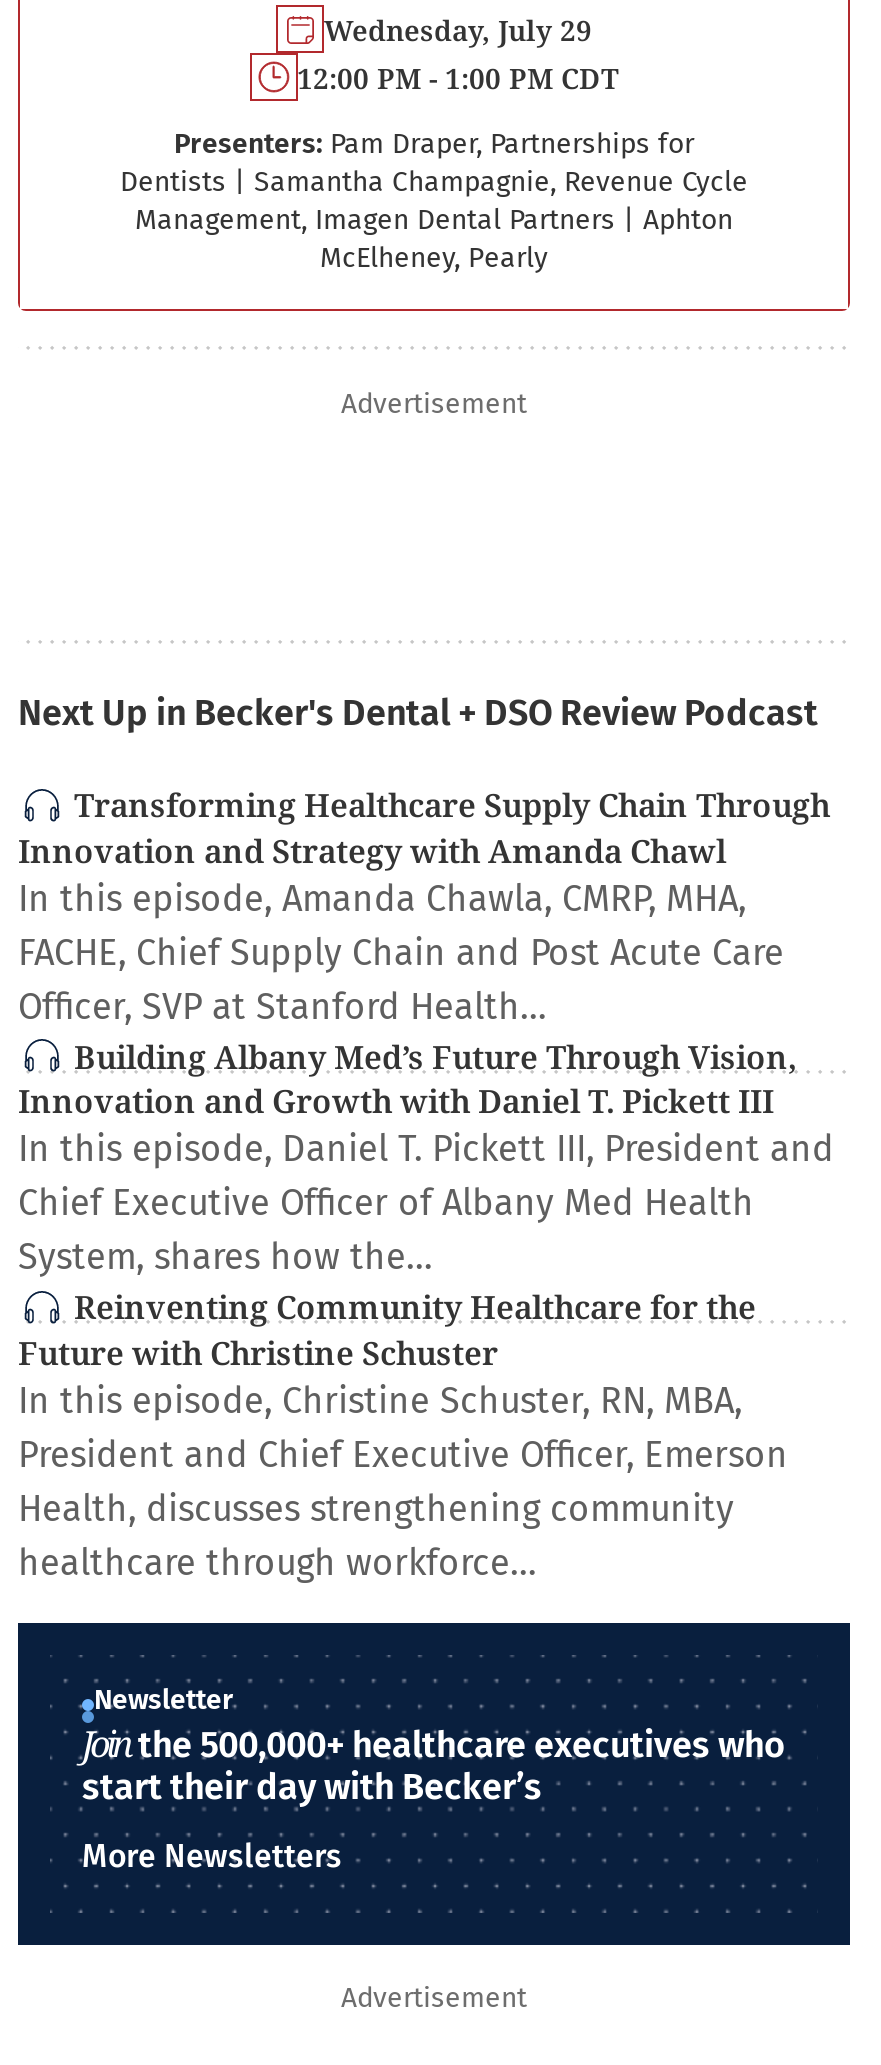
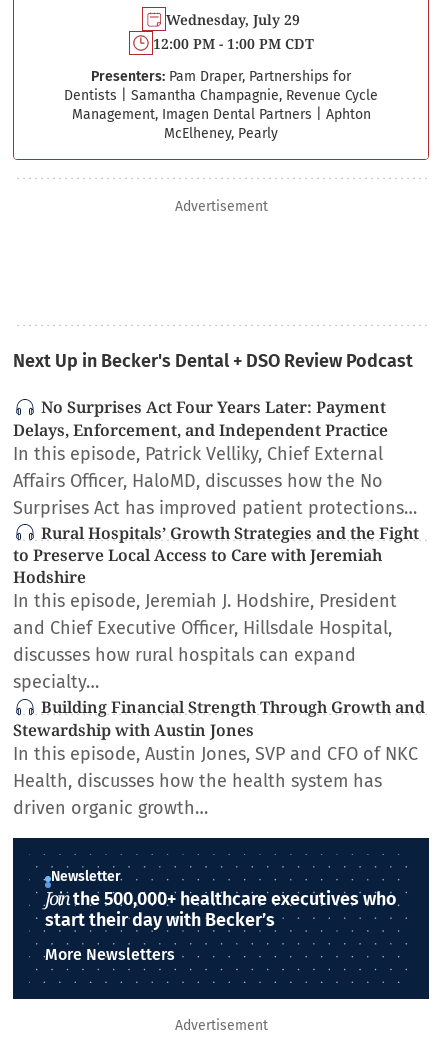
[18,783,834,1585] Transforming Healthcare Supply Chain Through | Innovation and Strategy with Amanda Chawl | In this episode, Amanda Chawla, CMRP, MHA, | FACHE, Chief Supply Chain and Post Acute Care | Officer, SVP at Stanford Health… | Building Albany Med’s Future Through Vision, | Innovation and Growth with Daniel T. Pickett III | In this episode, Daniel T. Pickett III, President and | Chief Executive Officer of Albany Med Health | System, shares how the… | Reinventing Community Healthcare for the | Future with Christine Schuster | In this episode, Christine Schuster, RN, MBA, | President and Chief Executive Officer, Emerson | Health, discusses strengthening community | healthcare through workforce… -> [13,396,425,819] No Surprises Act Four Years Later: Payment | Delays, Enforcement, and Independent Practice | In this episode, Patrick Velliky, Chief External | Affairs Officer, HaloMD, discusses how the No | Surprises Act has improved patient protections… | Rural Hospitals’ Growth Strategies and the Fight | to Preserve Local Access to Care with Jeremiah | Hodshire | In this episode, Jeremiah J. Hodshire, President | and Chief Executive Officer, Hillsdale Hospital, | discusses how rural hospitals can expand | specialty… | Building Financial Strength Through Growth and | Stewardship with Austin Jones | In this episode, Austin Jones, SVP and CFO of NKC | Health, discusses how the health system has | driven organic growth…

